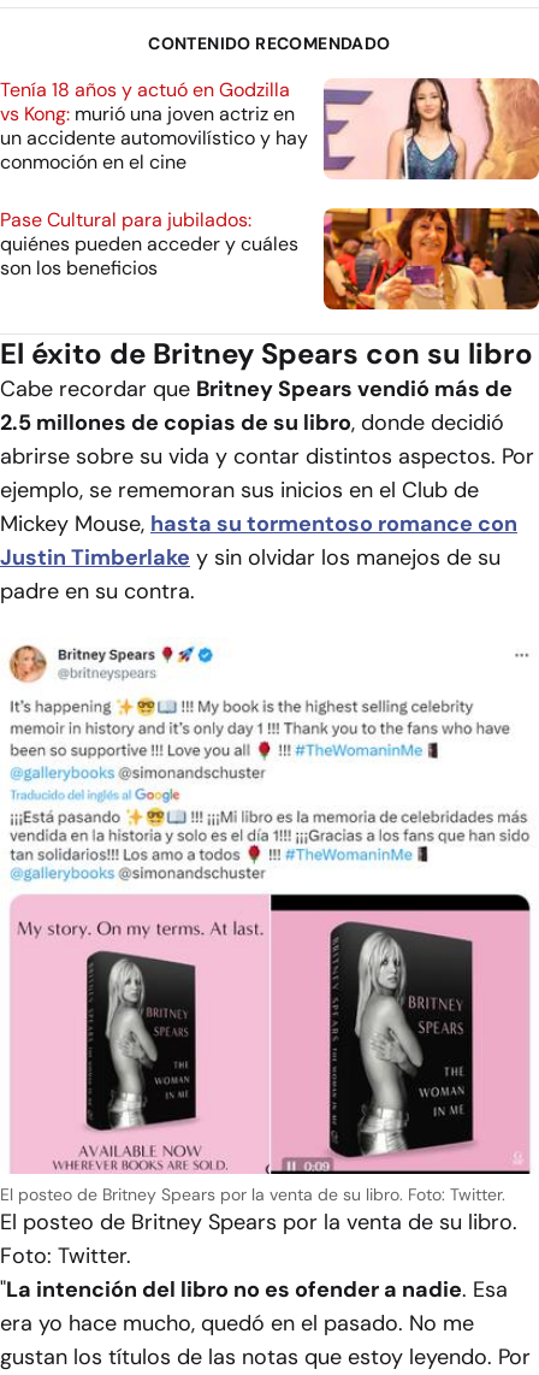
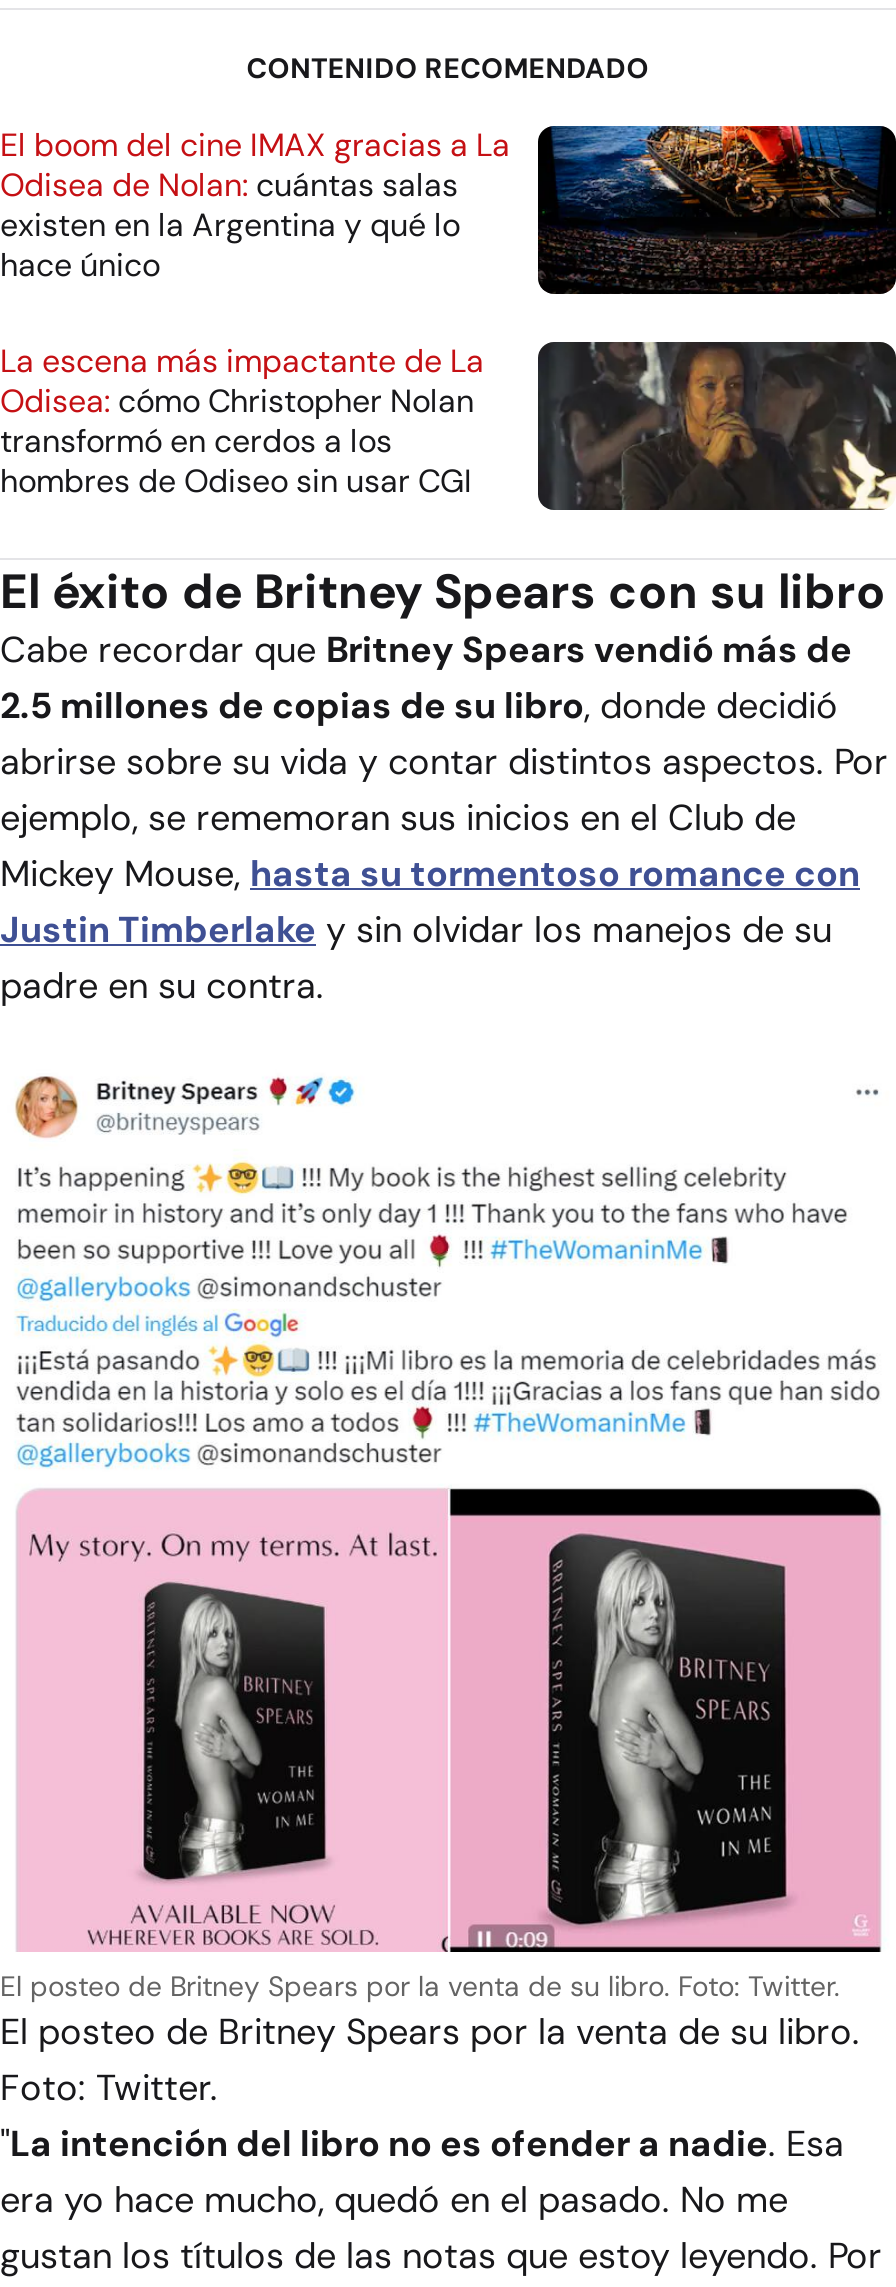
[0,77,535,181] [image] | Tenía 18 años y actuó en Godzilla | vs Kong: murió una joven actriz en | un accidente automovilístico y hay | conmoción en el cine -> [0,123,890,297] [image] | El boom del cine IMAX gracias a La | Odisea de Nolan: cuántas salas | existen en la Argentina y qué lo | hace único
[0,207,535,311] [image] | Pase Cultural para jubilados: | quiénes pueden acceder y cuáles | son los beneficios -> [0,339,890,513] [image] | La escena más impactante de La | Odisea: cómo Christopher Nolan | transformó en cerdos a los | hombres de Odiseo sin usar CGI

